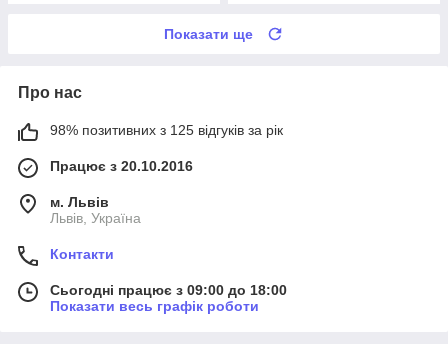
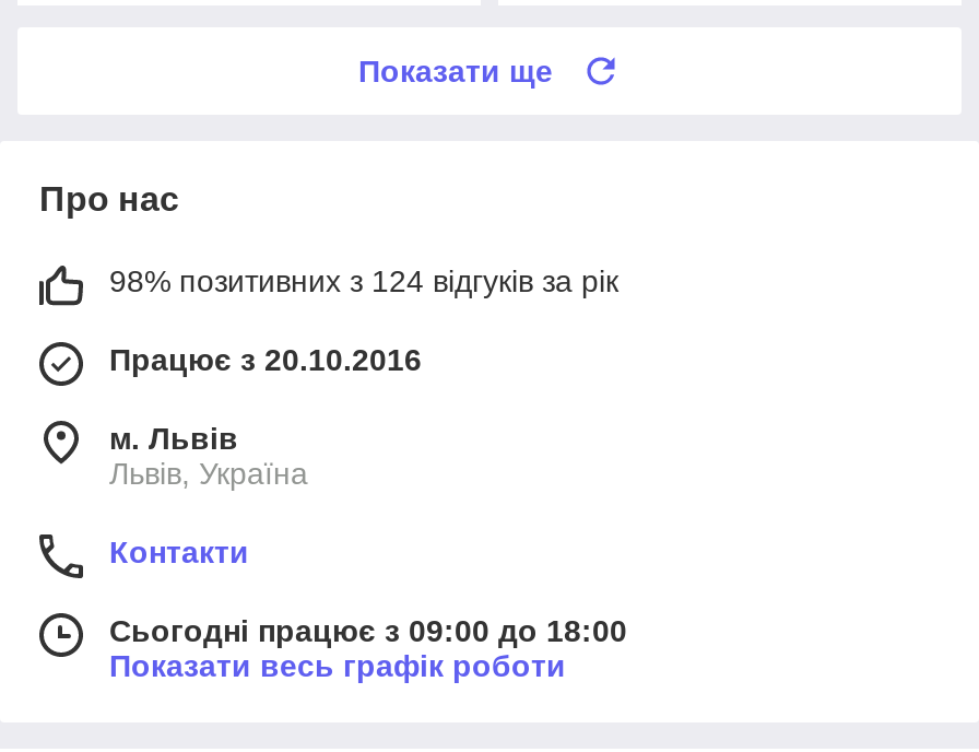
[50,122,283,138] 98% позитивних з 125 відгуків за рік -> [109,263,618,298] 98% позитивних з 124 відгуків за рік

